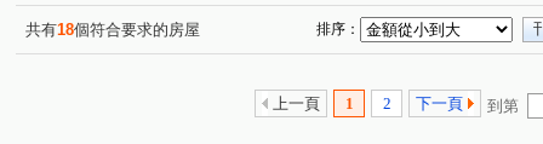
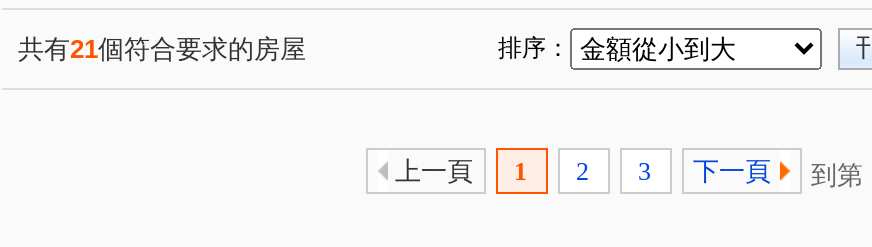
[25,21,200,39] 共有18個符合要求的房屋 -> [18,34,306,64] 共有21個符合要求的房屋
none -> [638,156,652,186] 3

